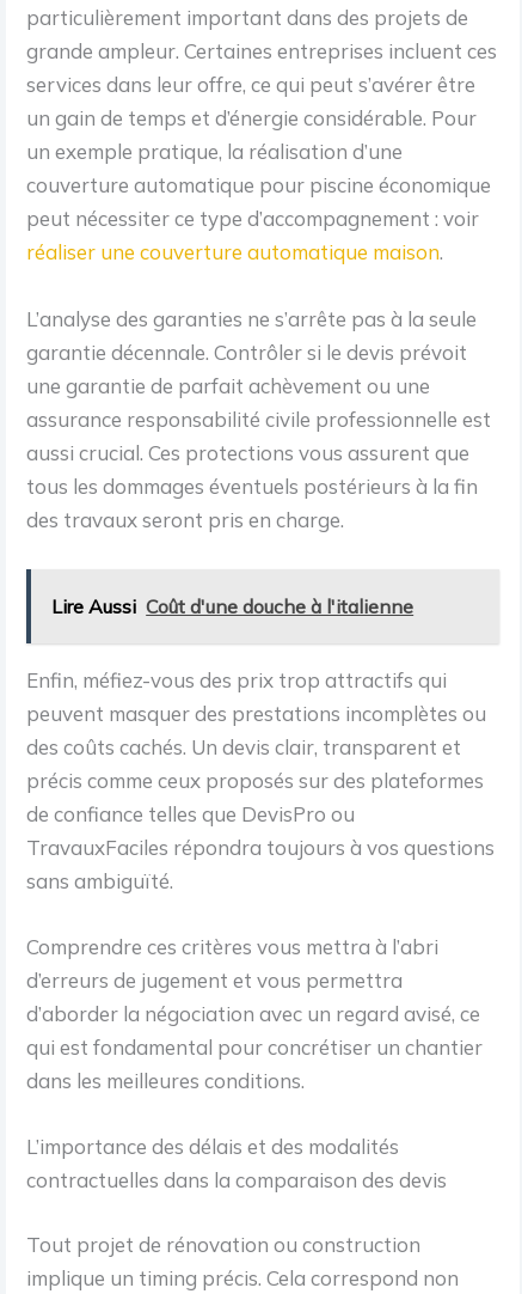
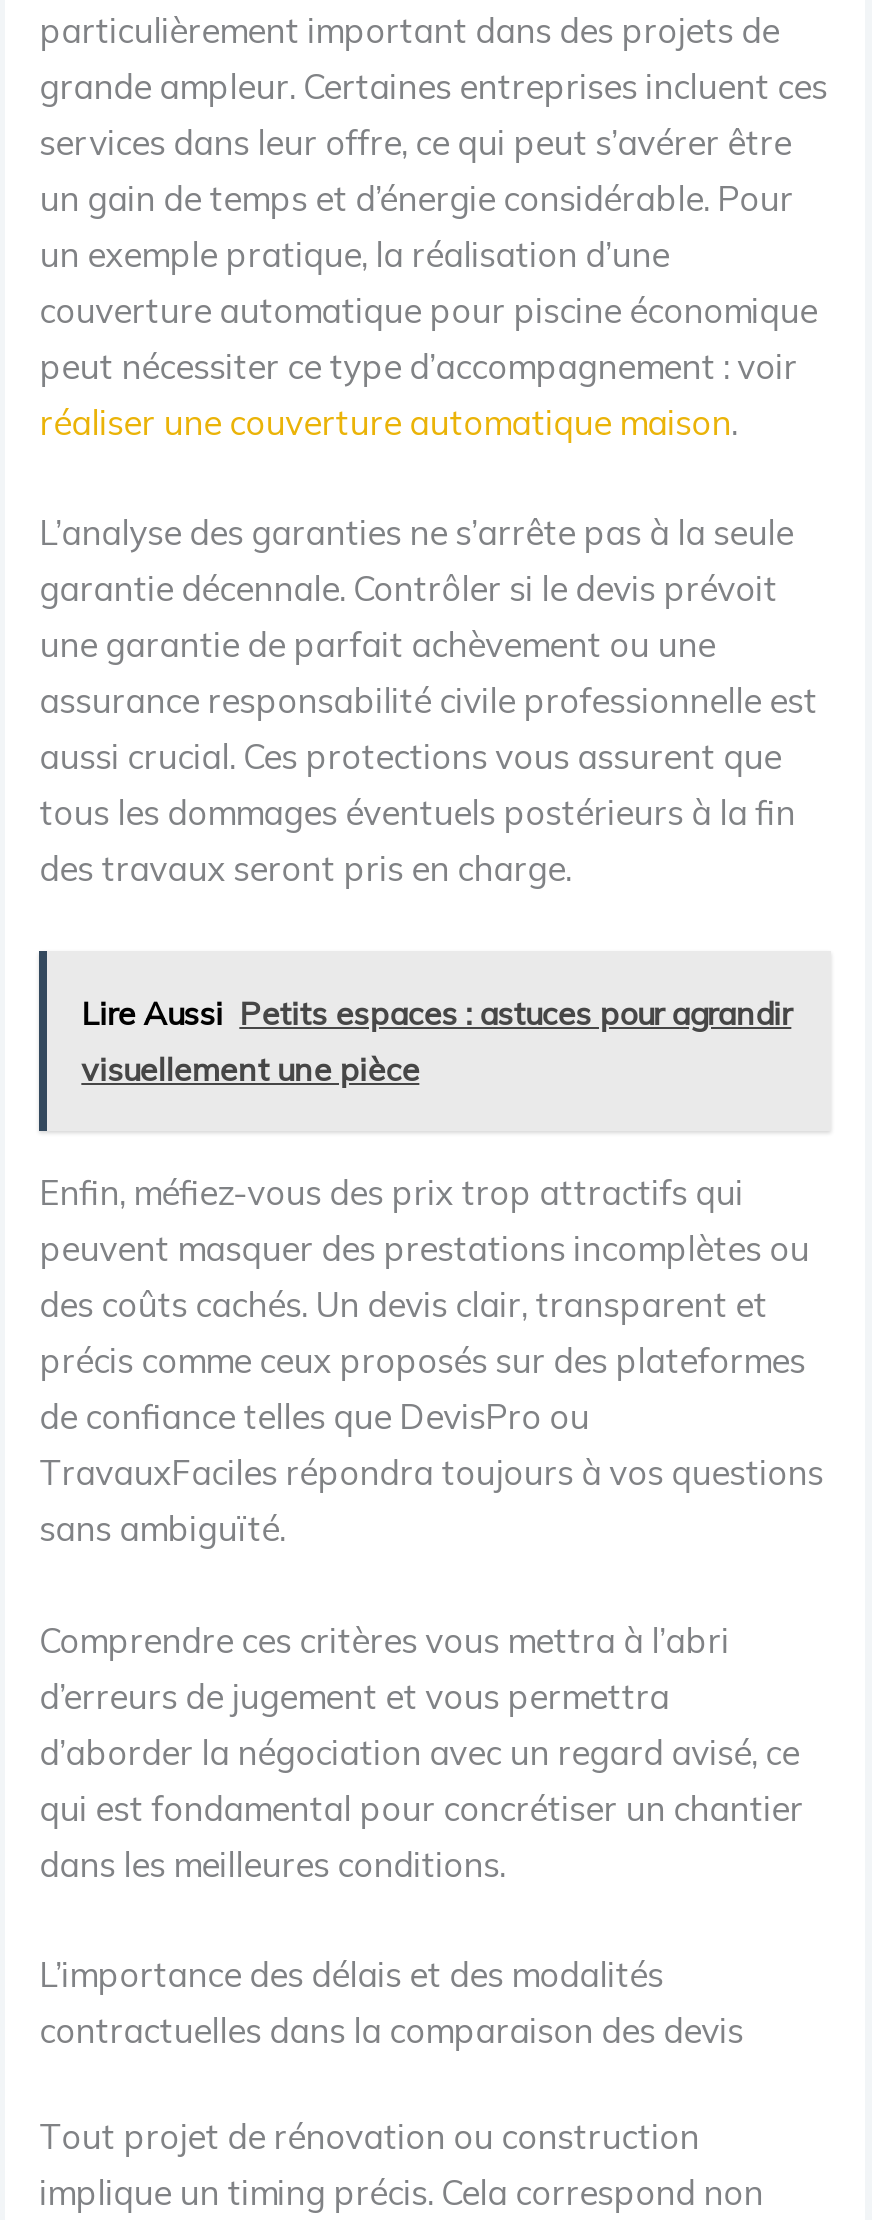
[52,594,414,618] Lire Aussi Coût d'une douche à l'italienne -> [81,994,791,1090] Lire Aussi Petits espaces : astuces pour agrandir | visuellement une pièce

